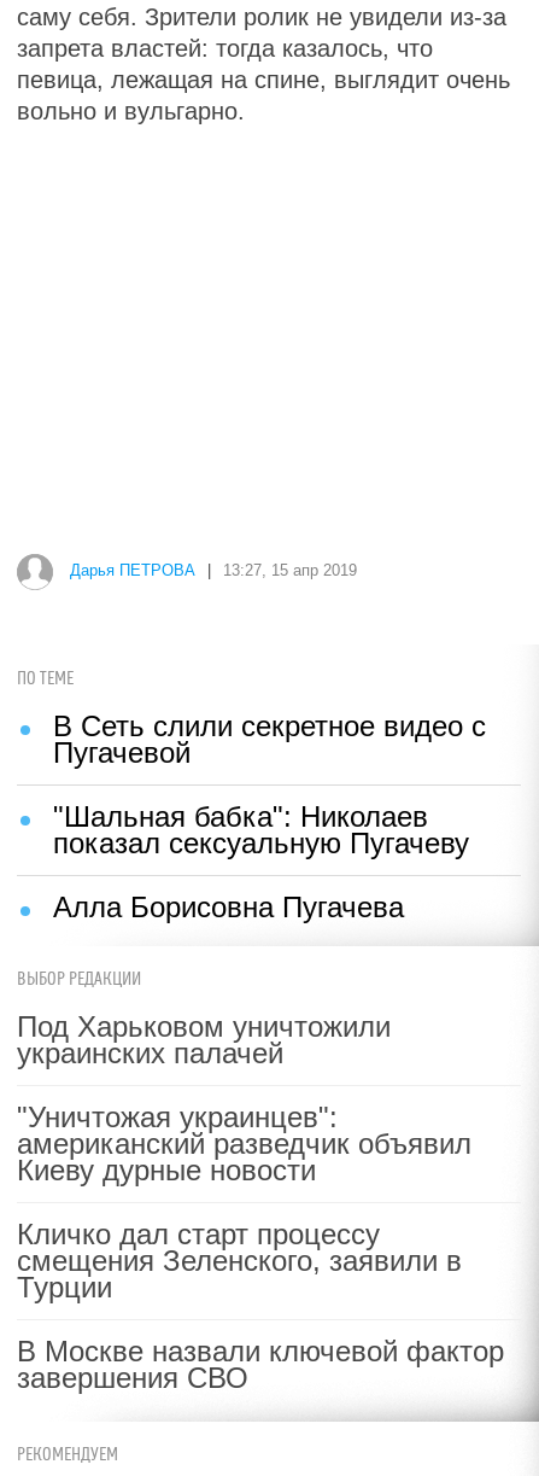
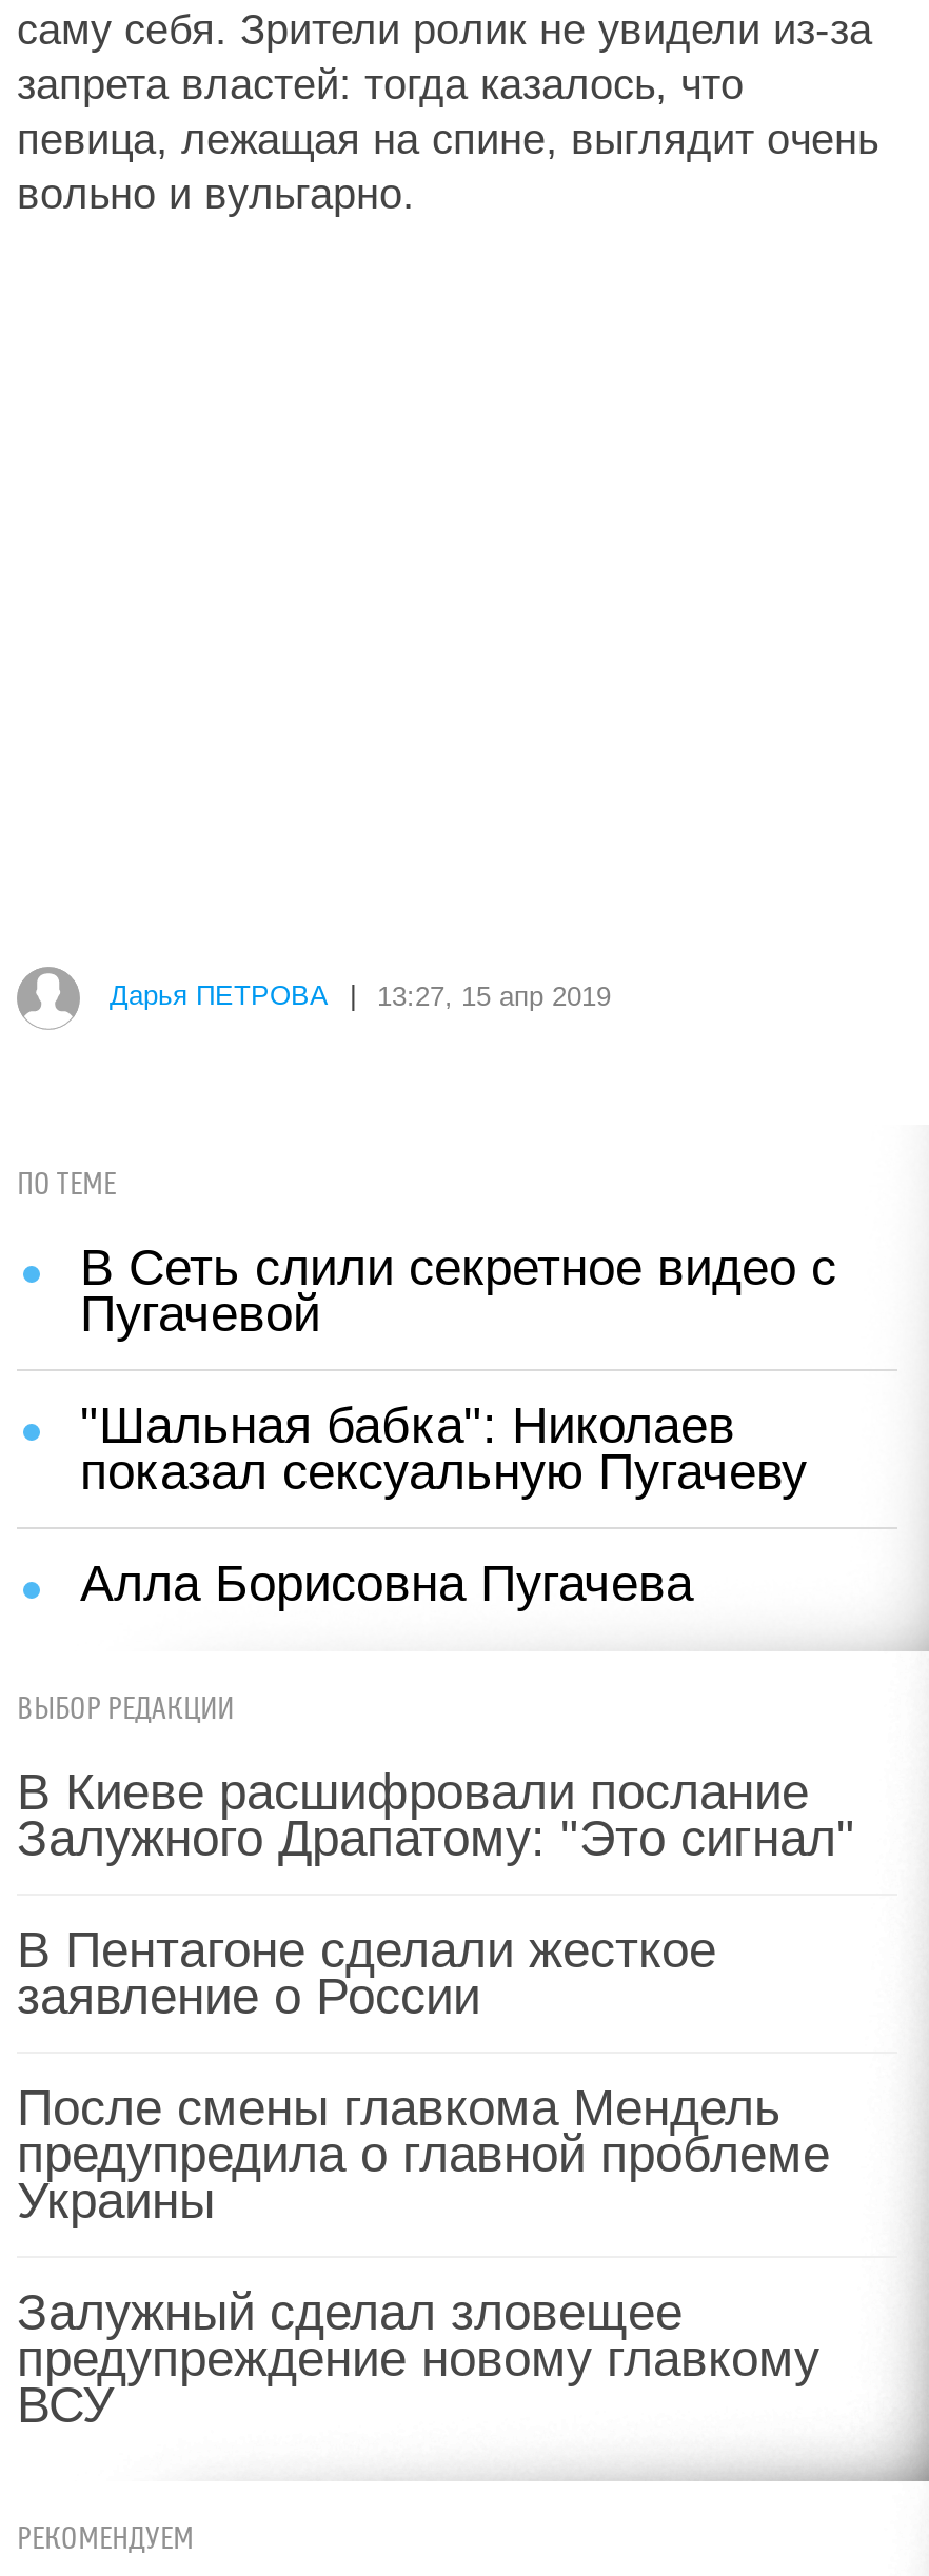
[17,1010,391,1069] Под Харьковом уничтожили | украинских палачей -> [17,1763,855,1866] В Киеве расшифровали послание | Залужного Драпатому: "Это сигнал"
[17,1101,471,1186] "Уничтожая украинцев": | американский разведчик объявил | Киеву дурные новости -> [17,1921,716,2024] В Пентагоне сделали жесткое | заявление о России
[17,1218,462,1303] Кличко дал старт процессу | смещения Зеленского, заявили в | Турции -> [17,2079,830,2228] После смены главкома Мендель | предупредила о главной проблеме | Украины
[17,1335,504,1394] В Москве назвали ключевой фактор | завершения СВО -> [17,2283,819,2433] Залужный сделал зловещее | предупреждение новому главкому | ВСУ

